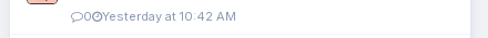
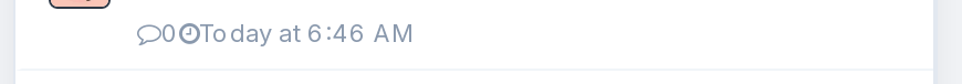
[102,9,236,24] Yesterday at 10:42 AM -> [199,18,414,49] Today at 6:46 AM

